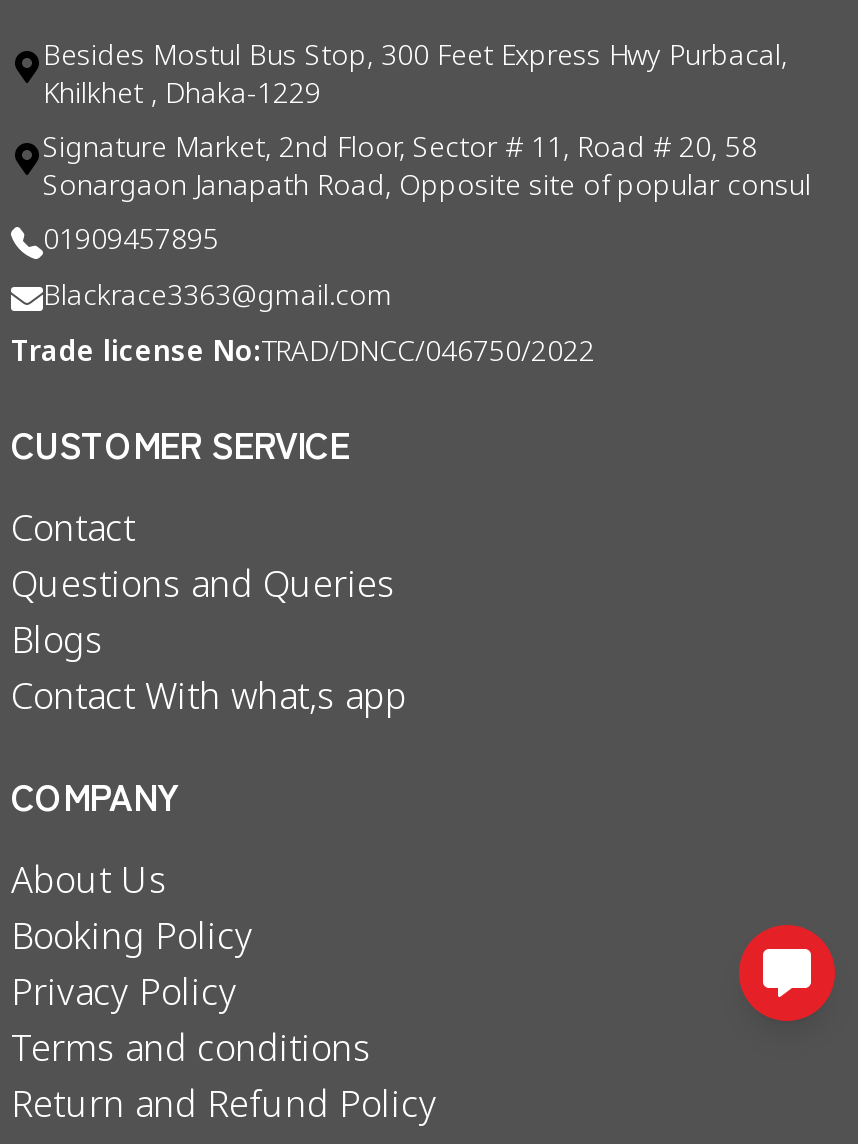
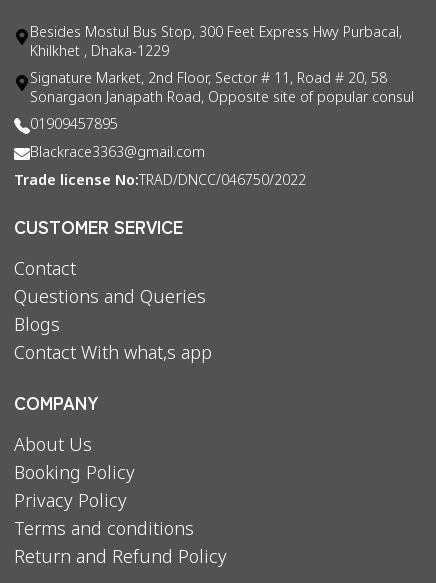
[737,922,837,1024] [image] -> none

